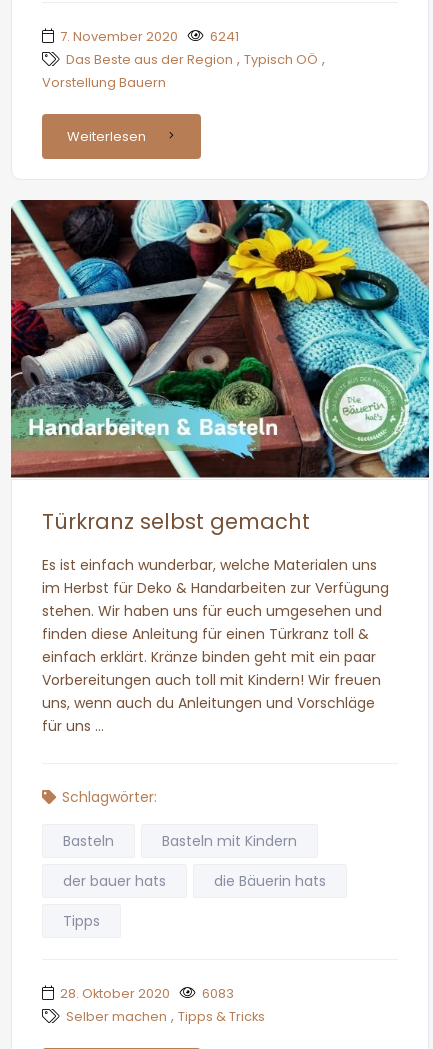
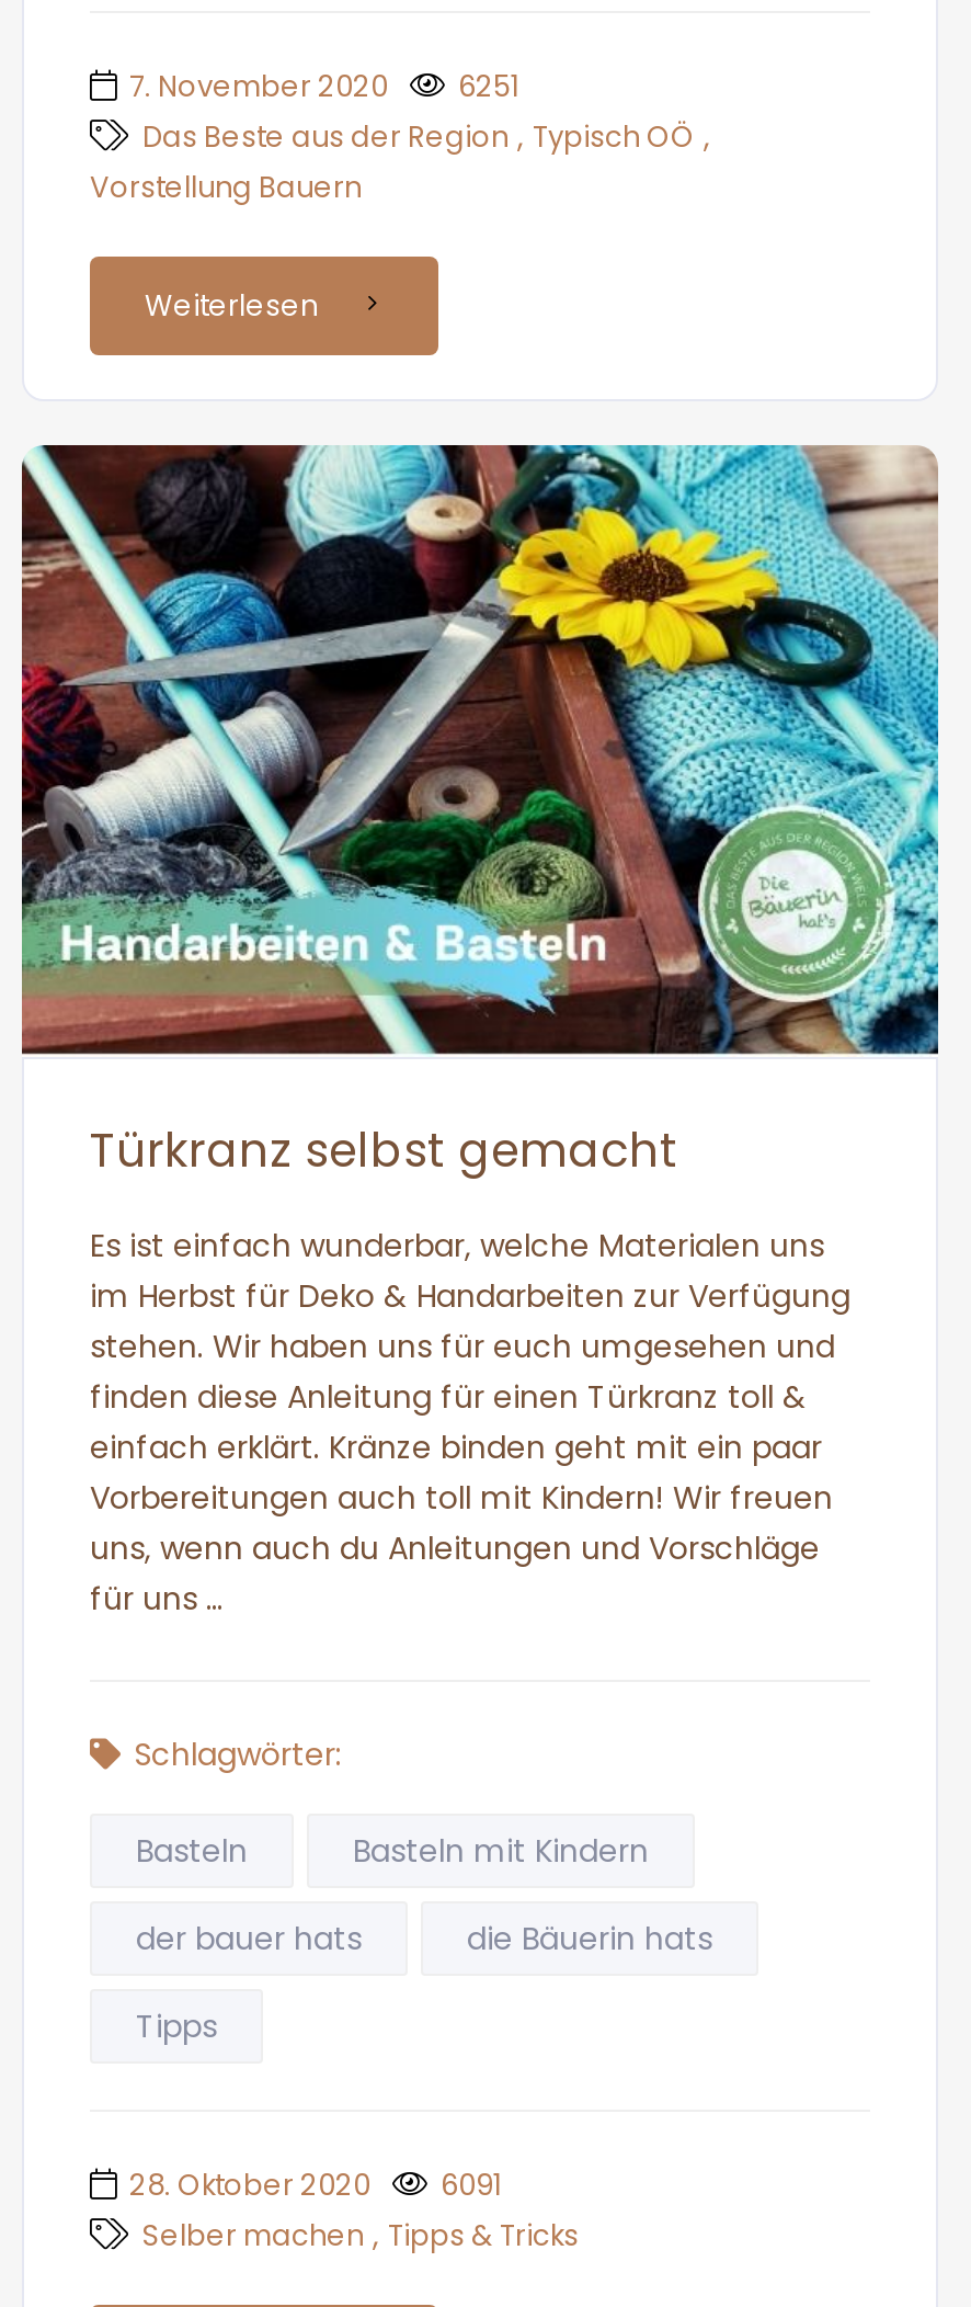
[60,27,239,46] 7. November 2020 6241 -> [129,65,519,107] 7. November 2020 6251
[60,984,234,1003] 28. Oktober 2020 6083 -> [129,2164,502,2205] 28. Oktober 2020 6091

